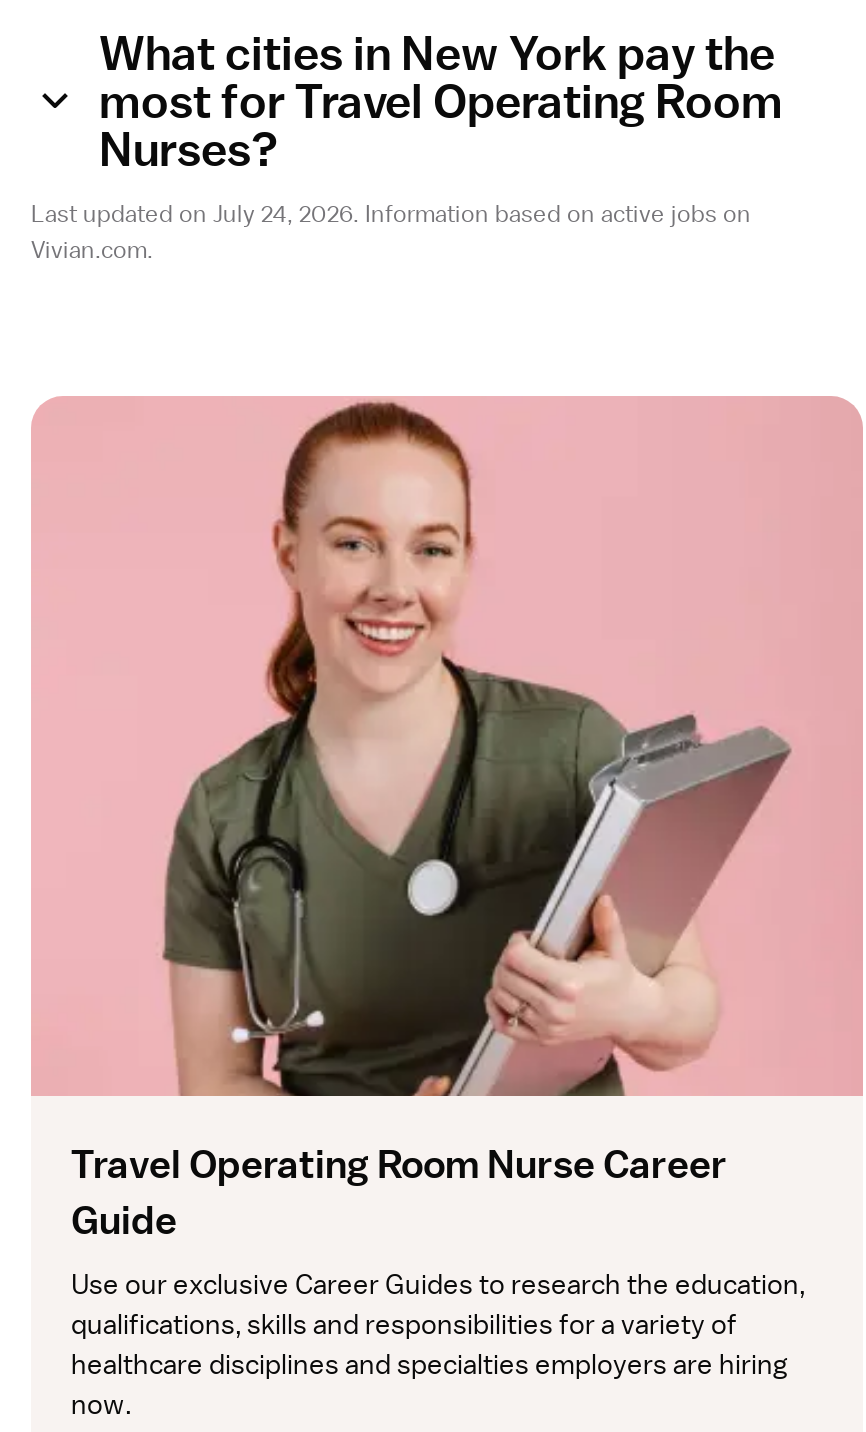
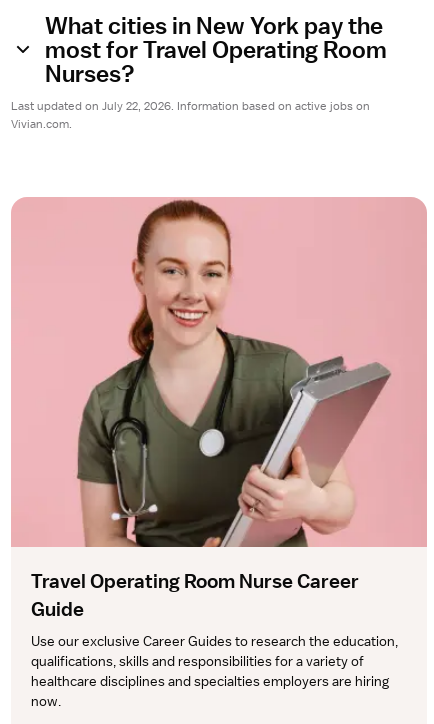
[31,198,751,230] Last updated on July 24, 2026. Information based on active jobs on -> [11,98,370,114] Last updated on July 22, 2026. Information based on active jobs on

